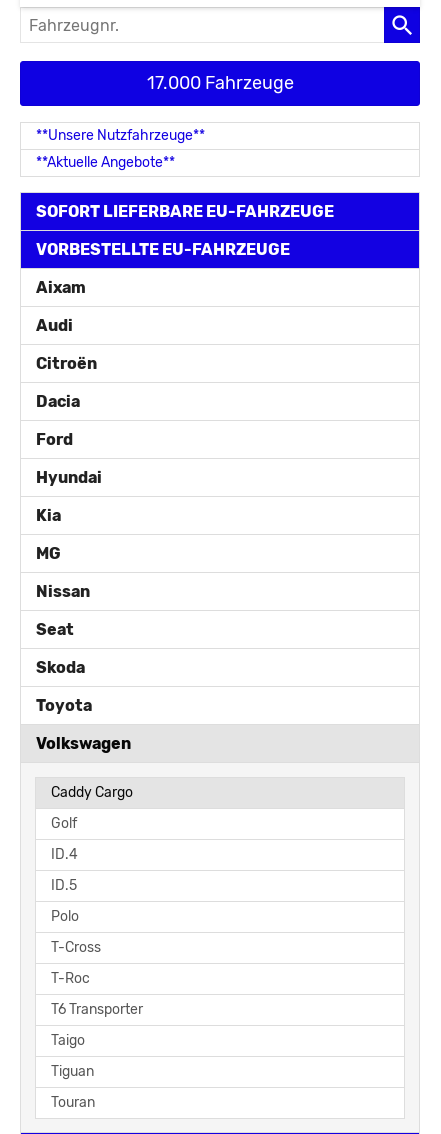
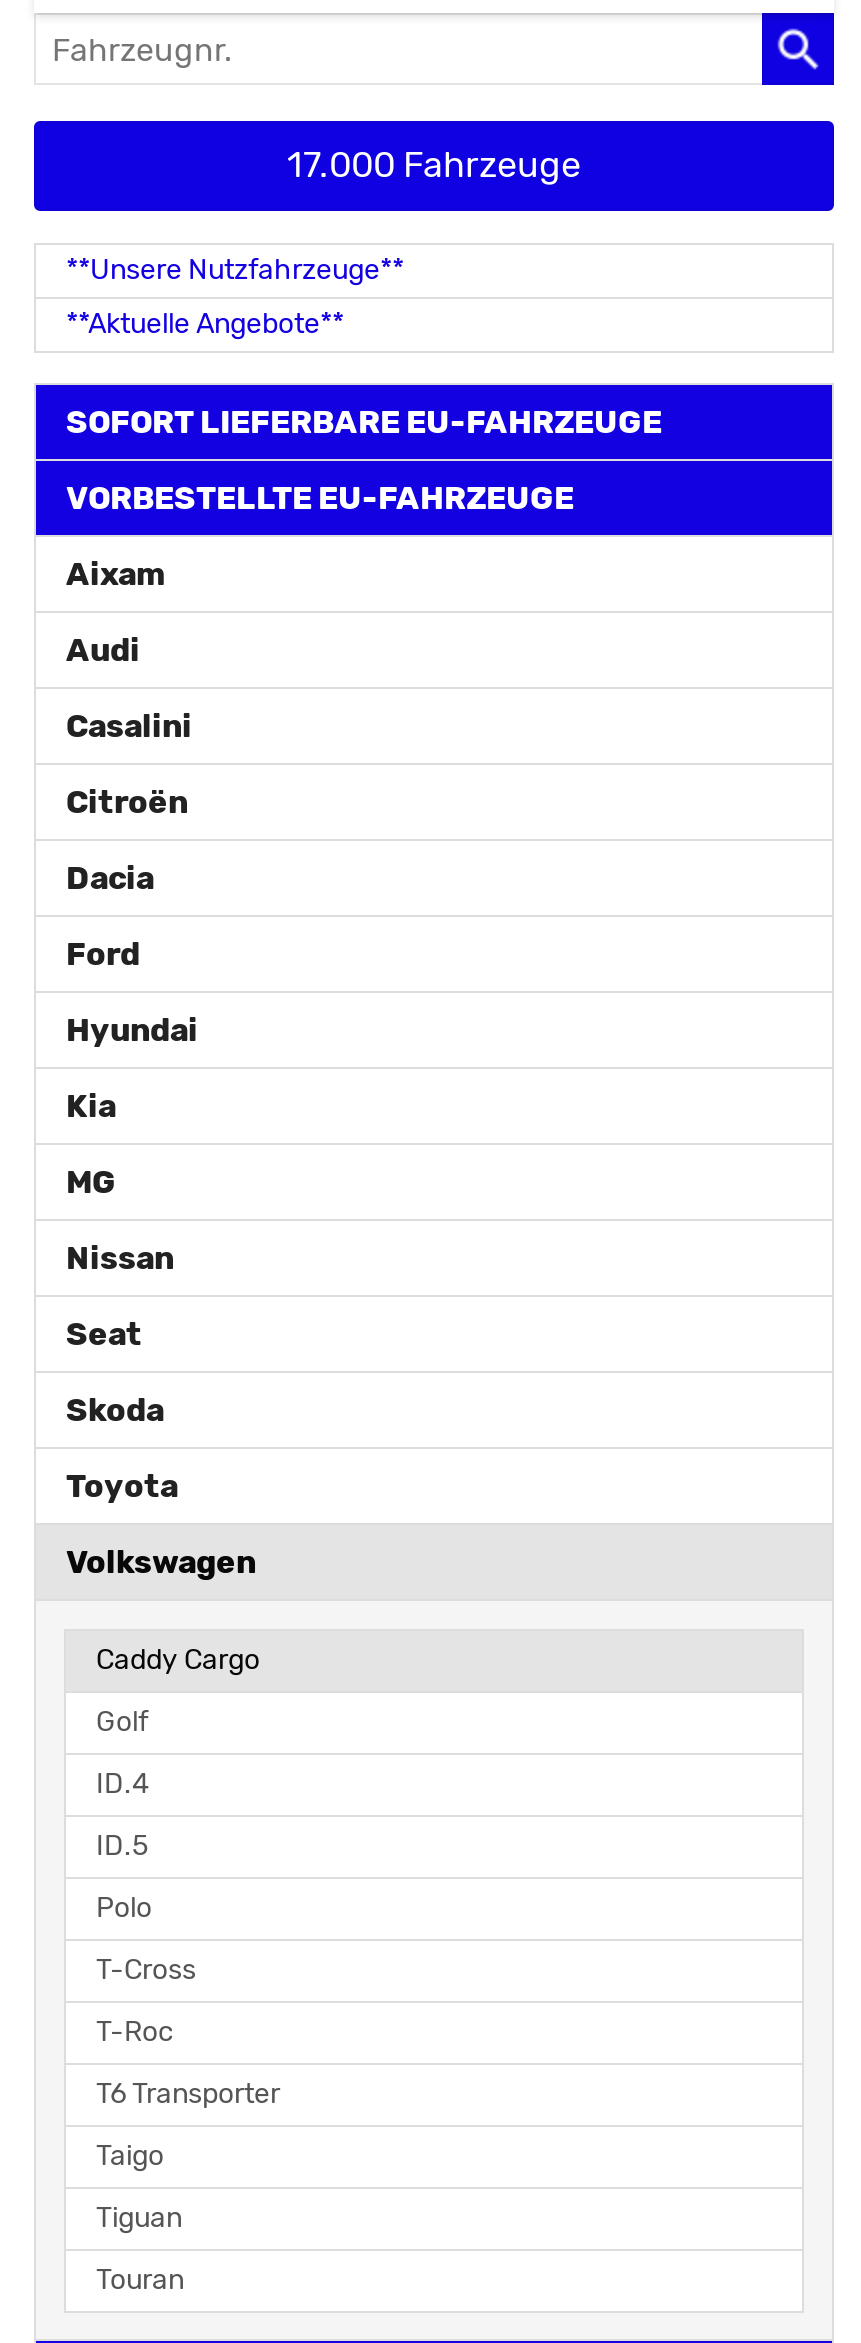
none -> [66,707,192,745] Casalini

